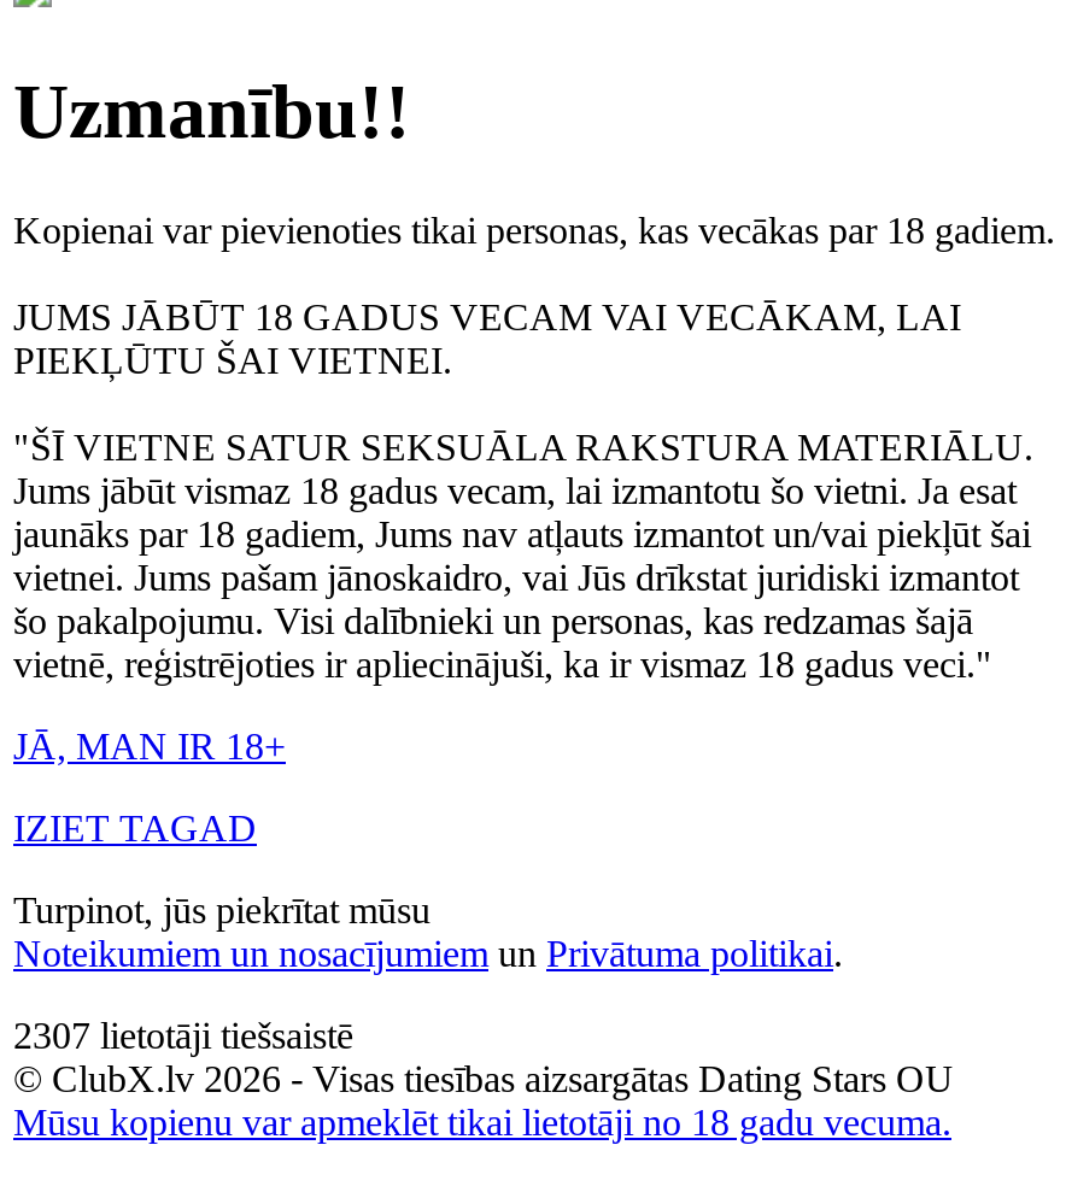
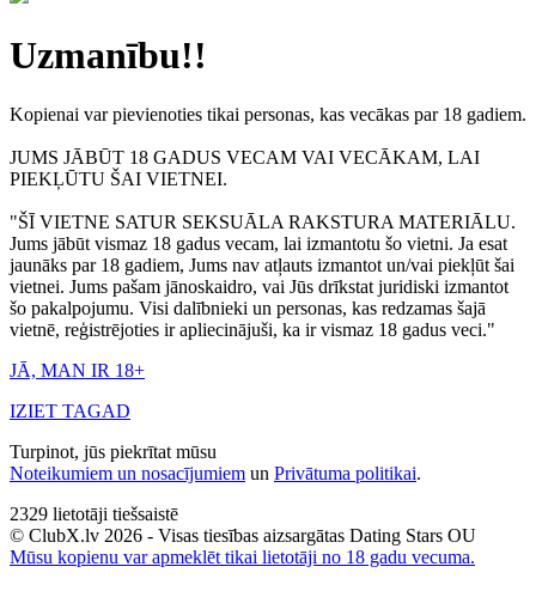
[13,1015,353,1056] 2307 lietotāji tiešsaistē -> [10,504,178,524] 2329 lietotāji tiešsaistē

